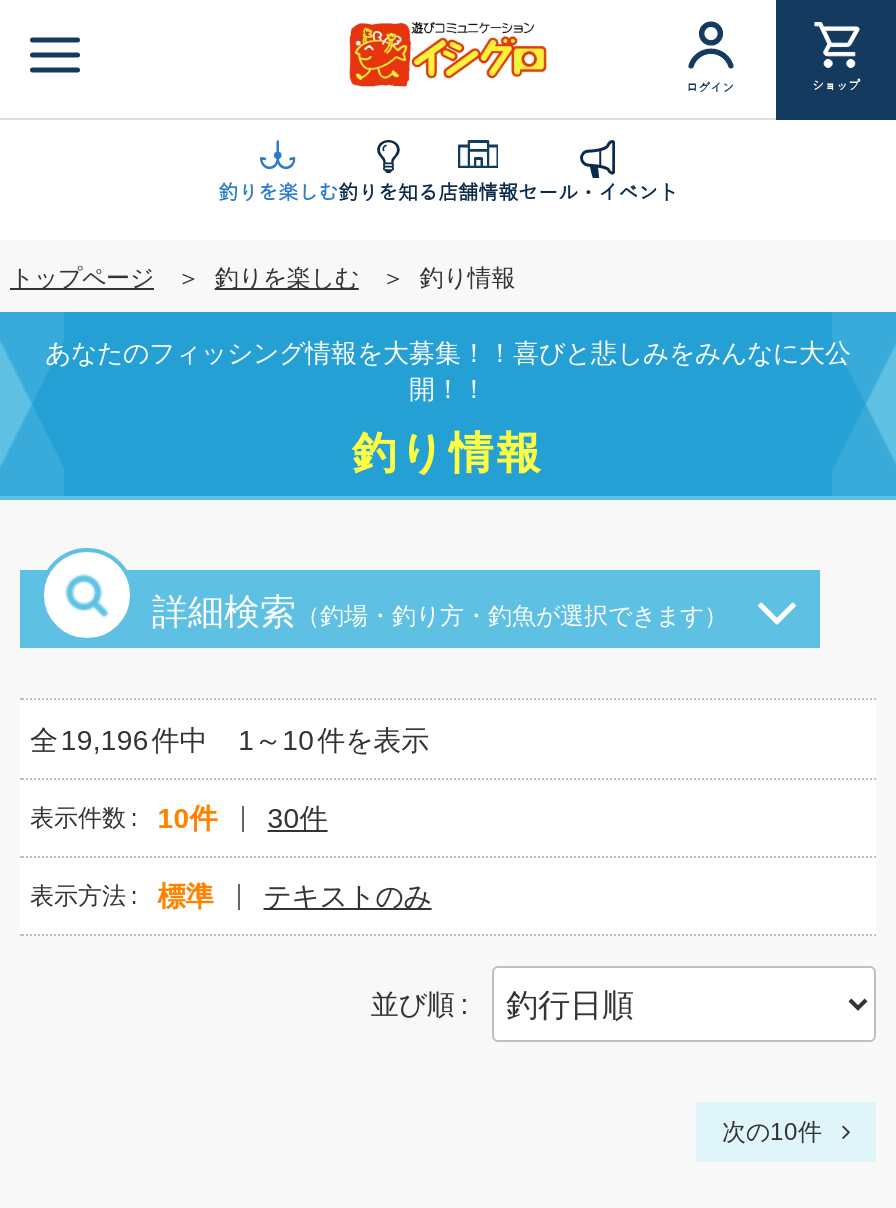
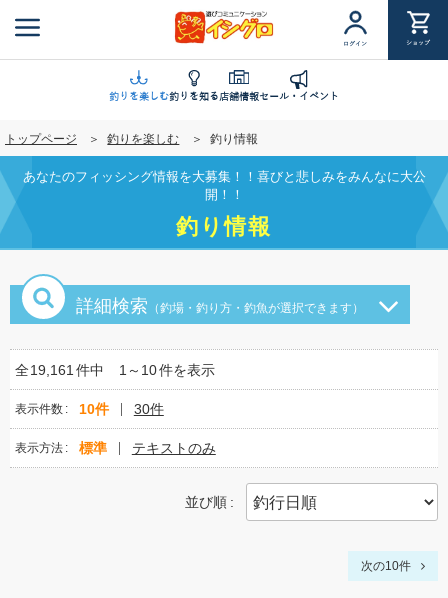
[30,724,429,756] 全 19,196 件中 1～10 件を表示 -> [15,362,215,378] 全 19,161 件中 1～10 件を表示

